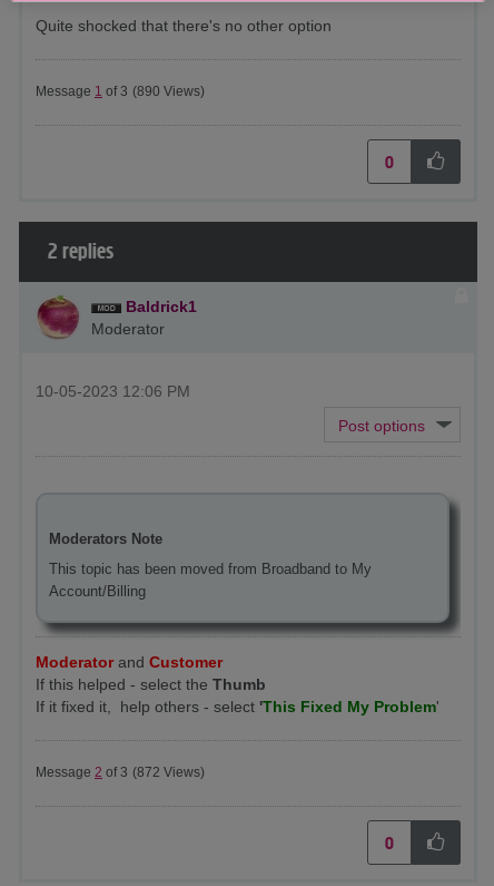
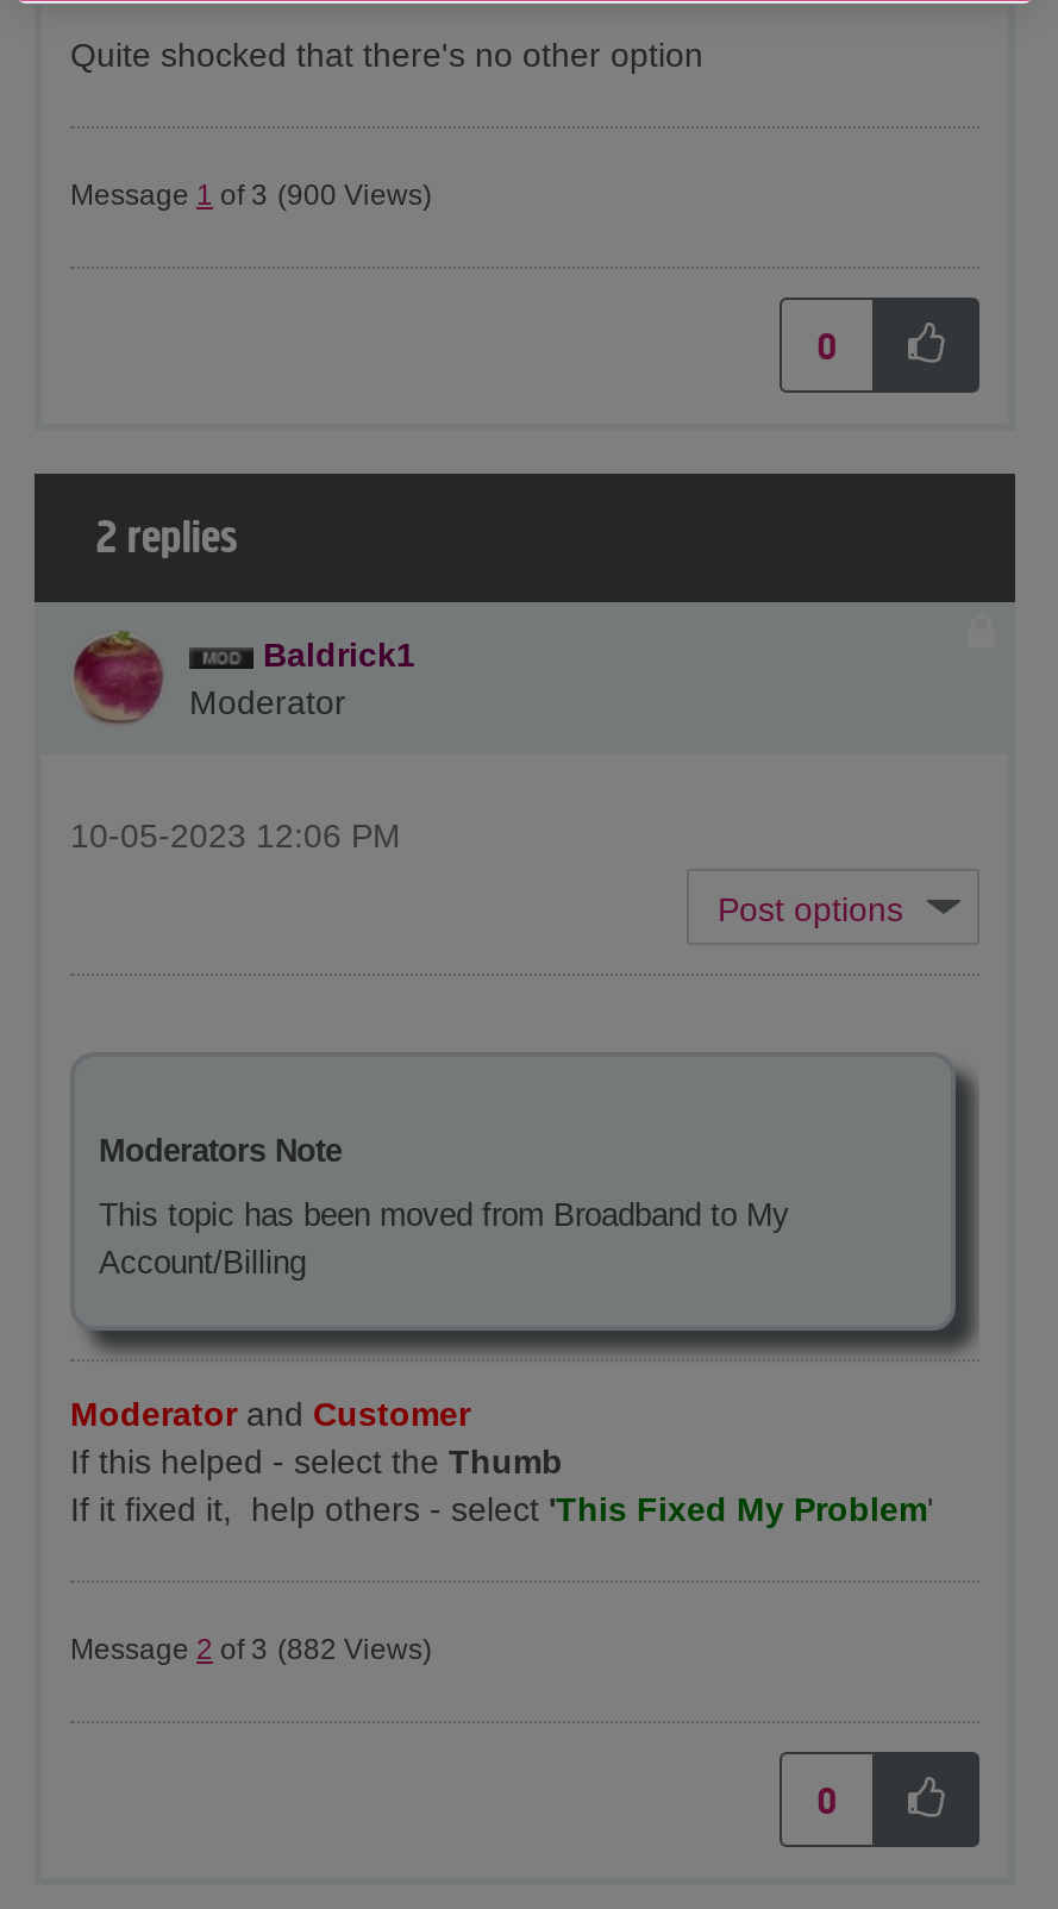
[36,84,205,99] Message 1 of 3 (890 Views) -> [70,179,432,212] Message 1 of 3 (900 Views)
[36,765,205,780] Message 2 of 3 (872 Views) -> [70,1634,432,1667] Message 2 of 3 (882 Views)

